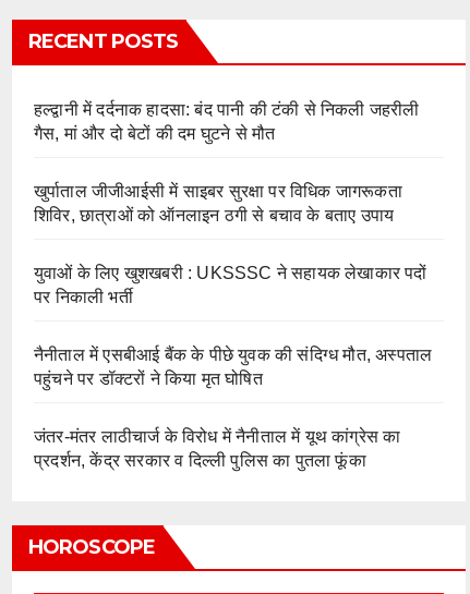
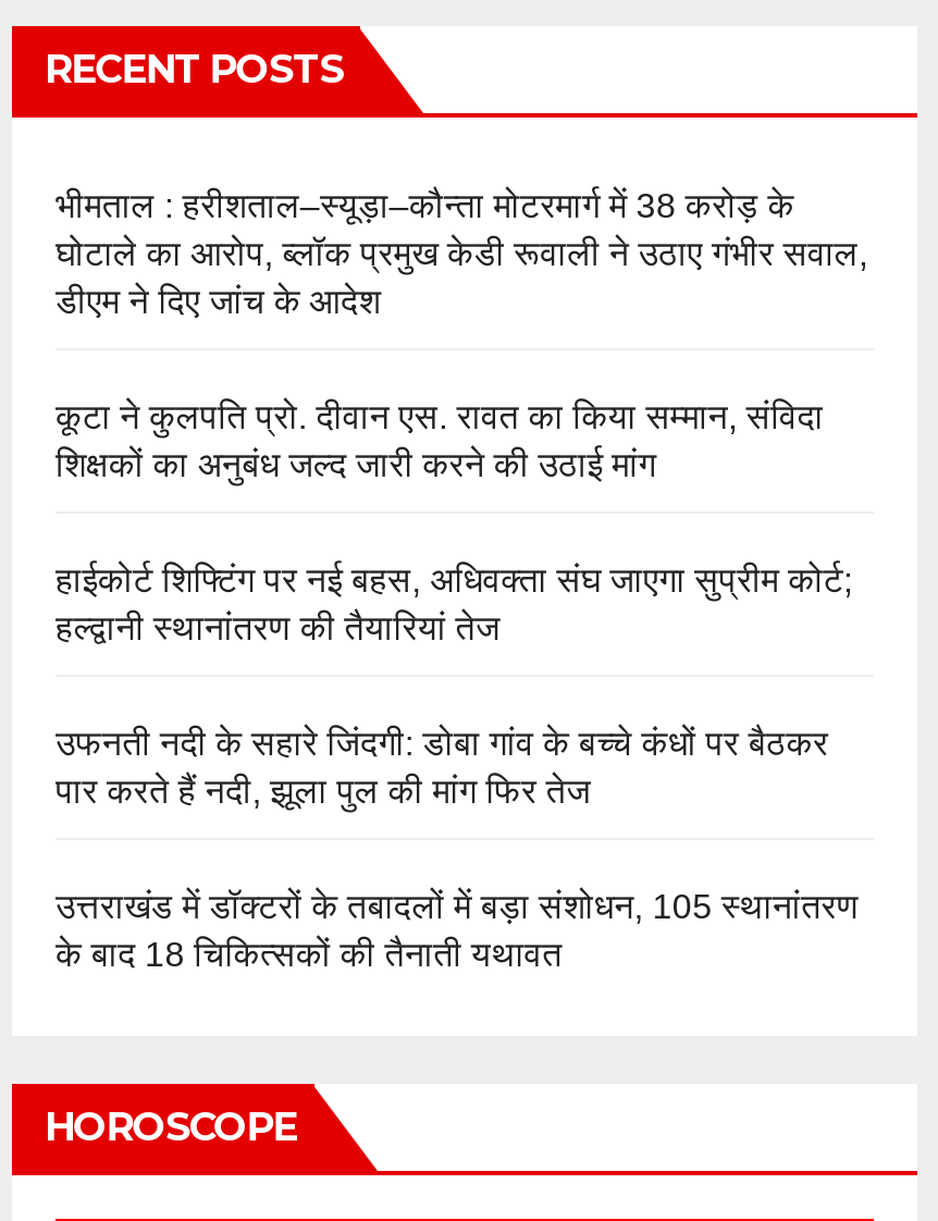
[34,100,419,143] हल्द्वानी में दर्दनाक हादसा: बंद पानी की टंकी से निकली जहरीली | गैस, मां और दो बेटों की दम घुटने से मौत -> [55,188,868,321] भीमताल : हरीशताल–स्यूड़ा–कौन्ता मोटरमार्ग में 38 करोड़ के | घोटाले का आरोप, ब्लॉक प्रमुख केडी रूवाली ने उठाए गंभीर सवाल, | डीएम ने दिए जांच के आदेश
[34,182,402,224] खुर्पाताल जीजीआईसी में साइबर सुरक्षा पर विधिक जागरूकता | शिविर, छात्राओं को ऑनलाइन ठगी से बचाव के बताए उपाय -> [55,399,824,484] कूटा ने कुलपति प्रो. दीवान एस. रावत का किया सम्मान, संविदा | शिक्षकों का अनुबंध जल्द जारी करने की उठाई मांग
[34,264,427,306] युवाओं के लिए खुशखबरी : UKSSSC ने सहायक लेखाकार पदों | पर निकाली भर्ती -> [55,562,852,647] हाईकोर्ट शिफ्टिंग पर नई बहस, अधिवक्ता संघ जाएगा सुप्रीम कोर्ट; | हल्द्वानी स्थानांतरण की तैयारियां तेज
[34,345,432,388] नैनीताल में एसबीआई बैंक के पीछे युवक की संदिग्ध मौत, अस्पताल | पहुंचने पर डॉक्टरों ने किया मृत घोषित -> [55,725,829,810] उफनती नदी के सहारे जिंदगी: डोबा गांव के बच्चे कंधों पर बैठकर | पार करते हैं नदी, झूला पुल की मांग फिर तेज
[34,427,401,470] जंतर-मंतर लाठीचार्ज के विरोध में नैनीताल में यूथ कांग्रेस का | प्रदर्शन, केंद्र सरकार व दिल्ली पुलिस का पुतला फूंका -> [55,889,859,974] उत्तराखंड में डॉक्टरों के तबादलों में बड़ा संशोधन, 105 स्थानांतरण | के बाद 18 चिकित्सकों की तैनाती यथावत

